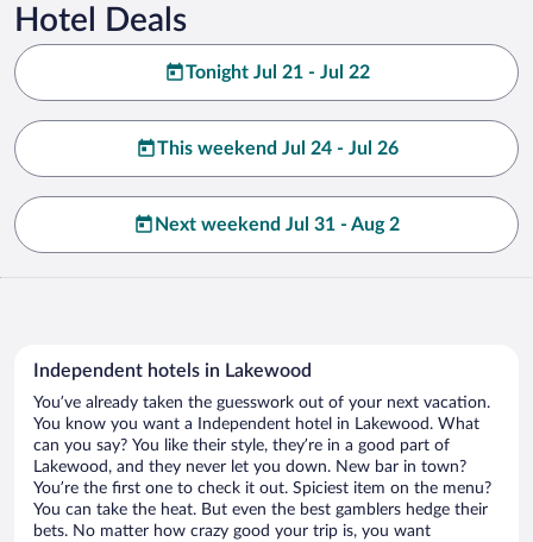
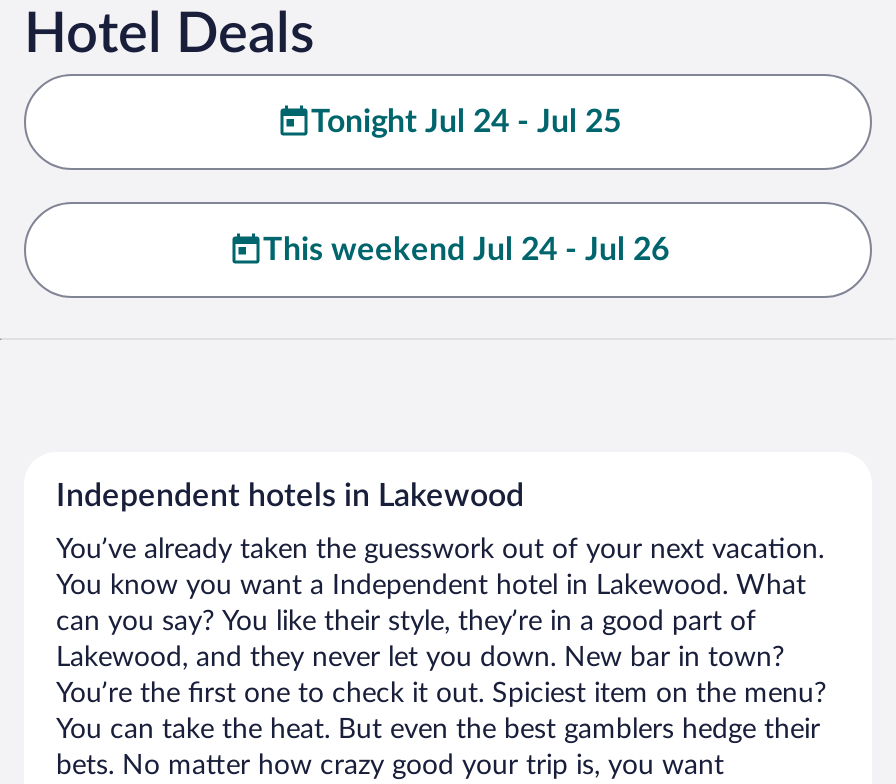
[185,63,369,82] Tonight Jul 21 - Jul 22 -> [311,105,621,137] Tonight Jul 24 - Jul 25
[155,215,400,234] Next weekend Jul 31 - Aug 2 -> none

